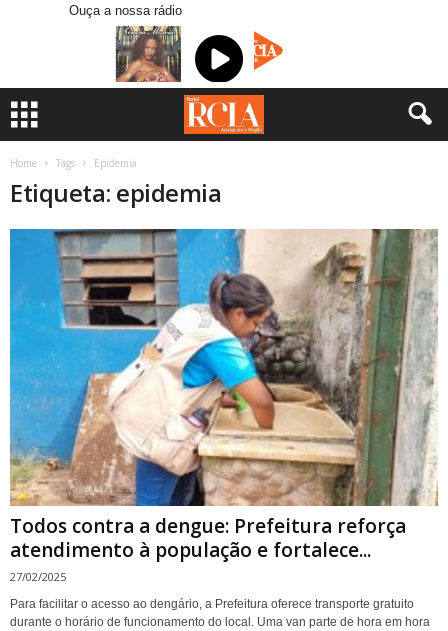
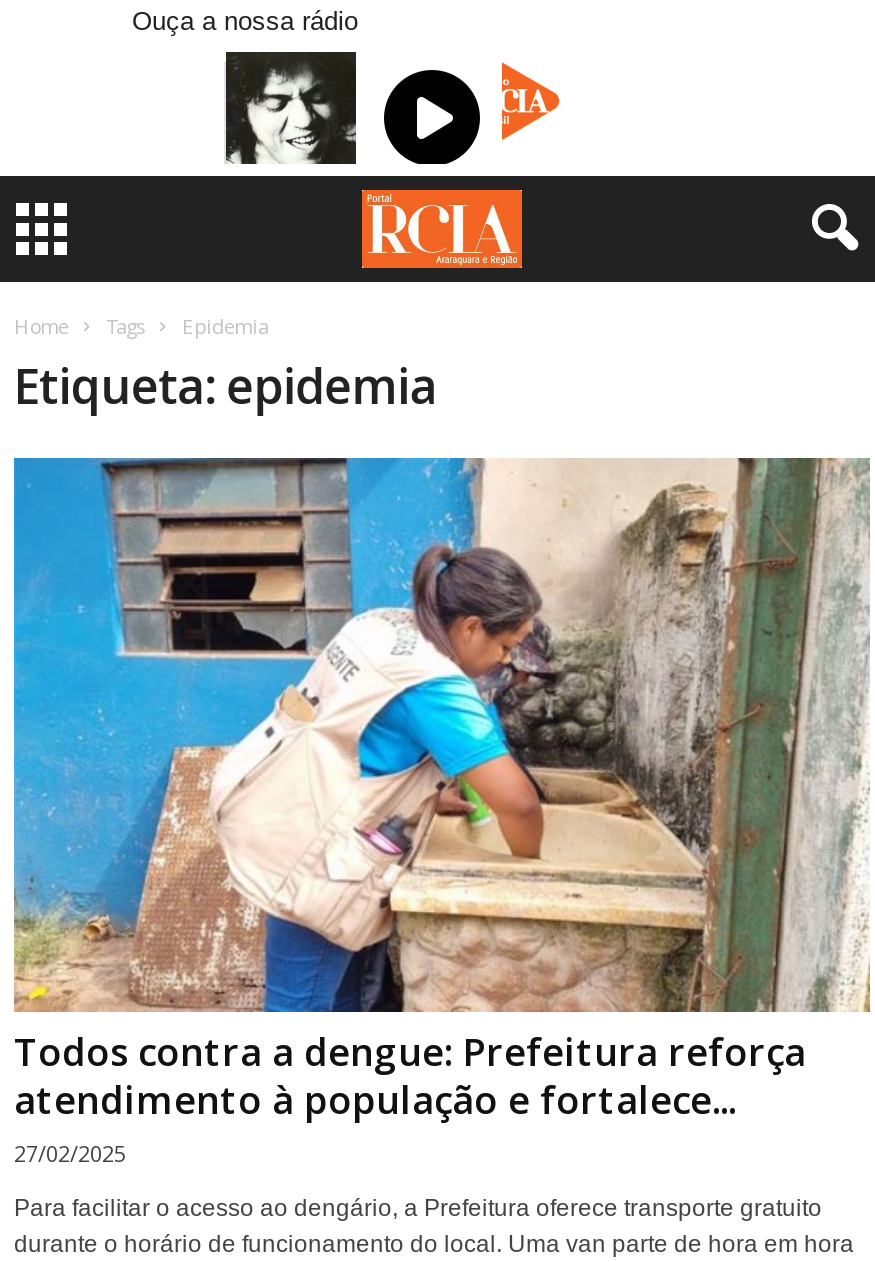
[116,25,181,83] [image] -> [226,50,356,166] [image]

